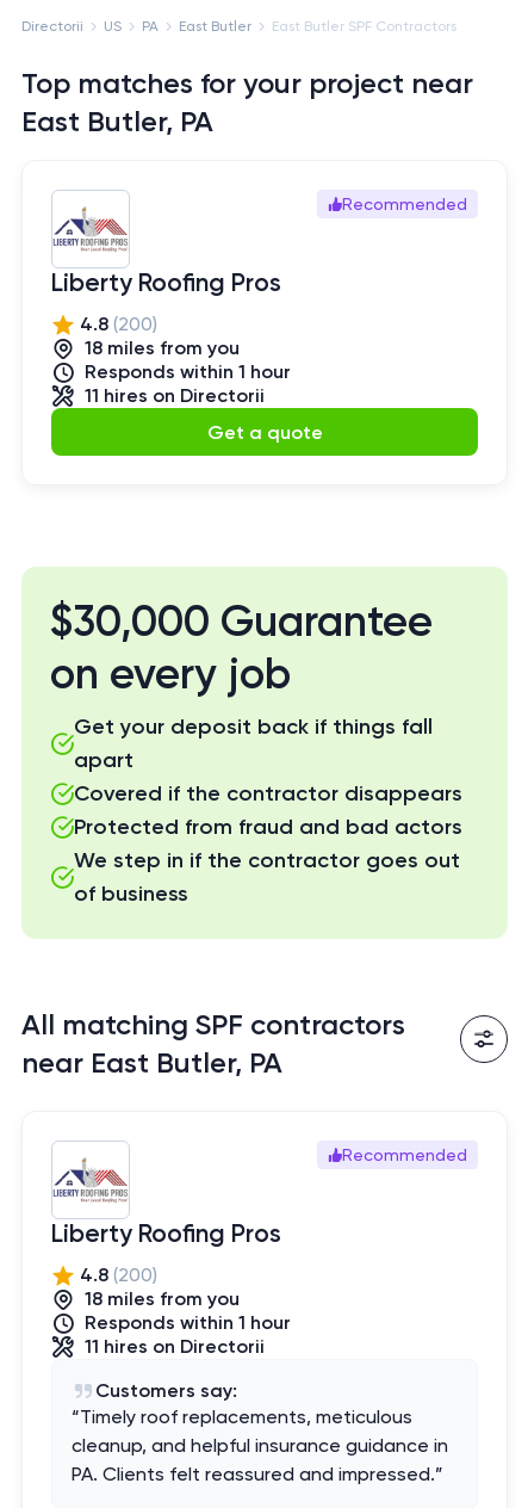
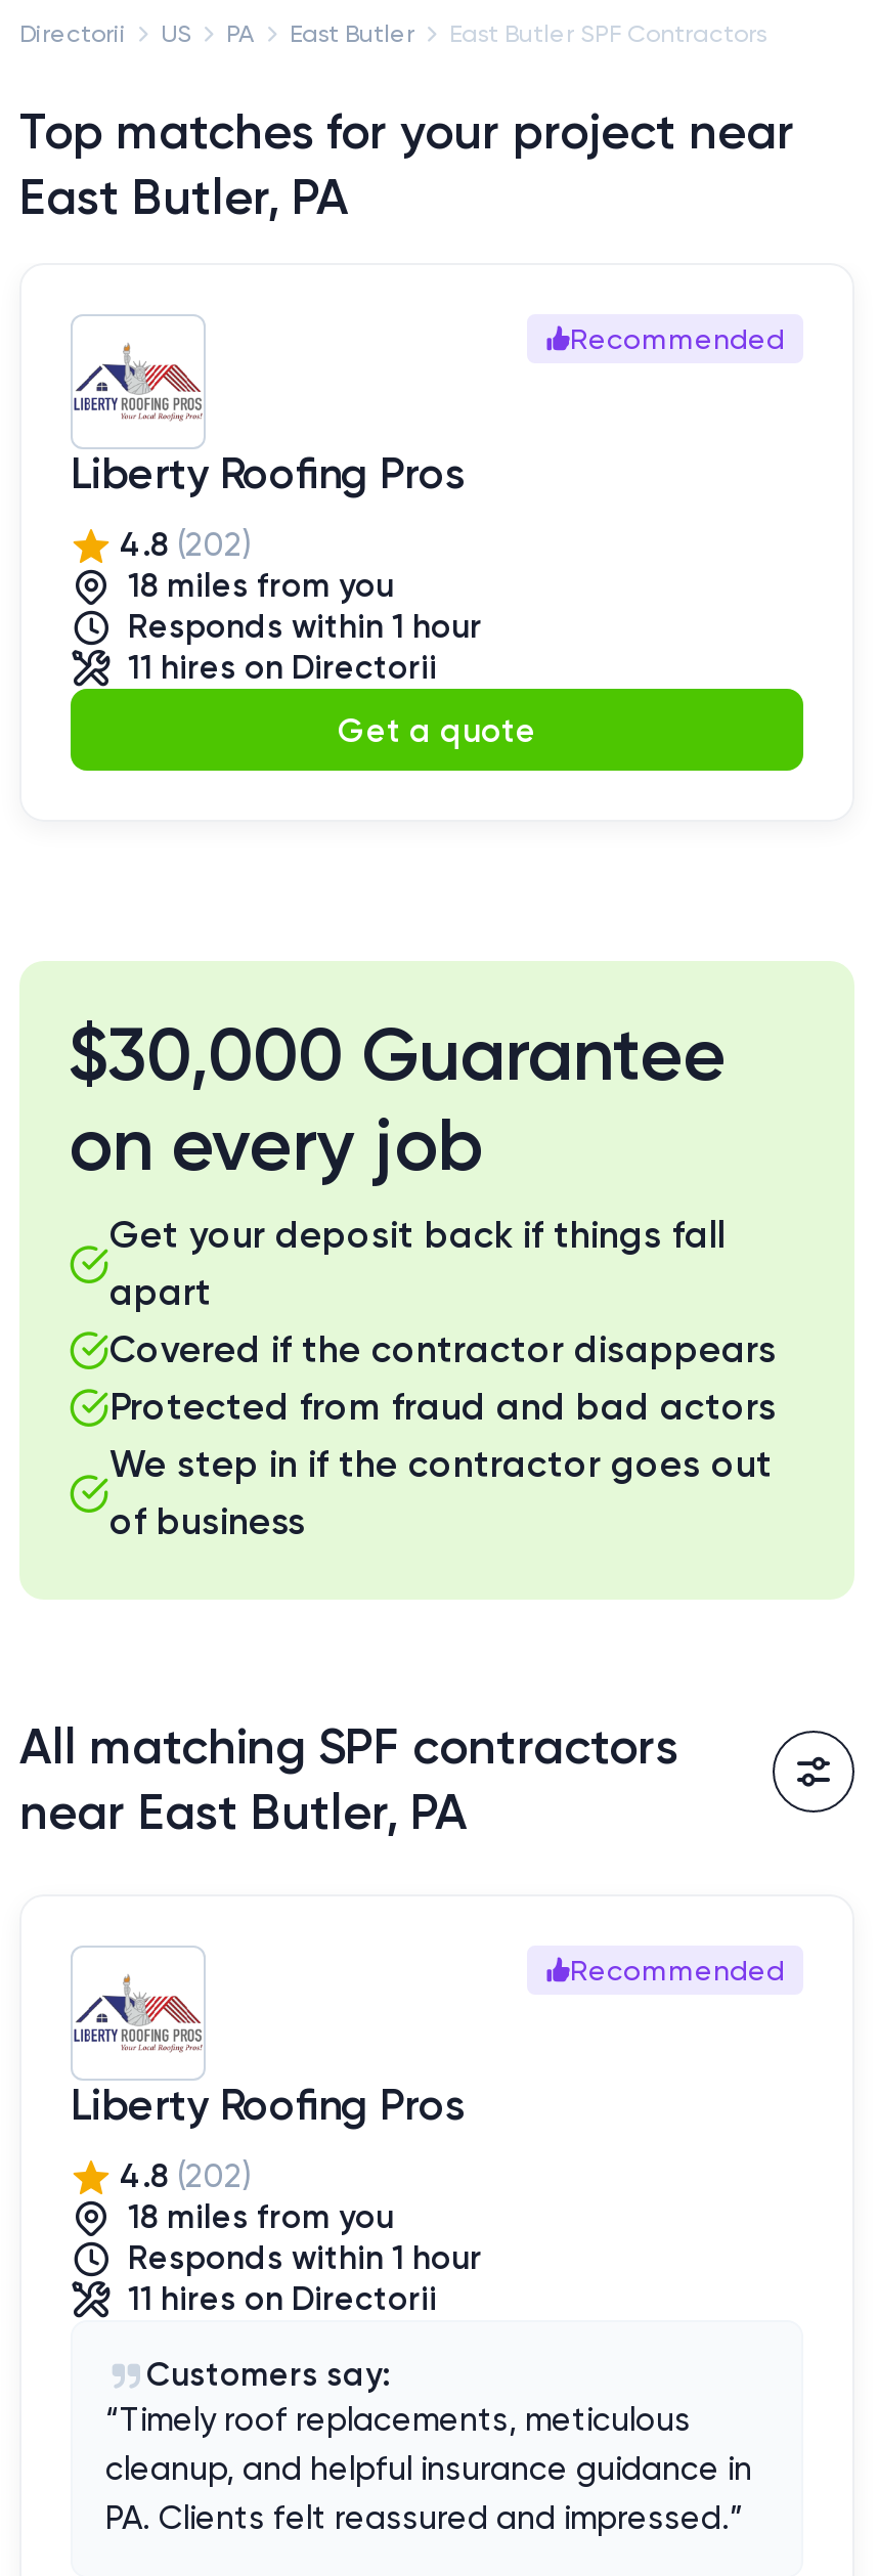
[80,313,157,335] 4.8 (200) -> [120,525,251,564] 4.8 (202)
[80,1263,157,1286] 4.8 (200) -> [120,2156,251,2195] 4.8 (202)

